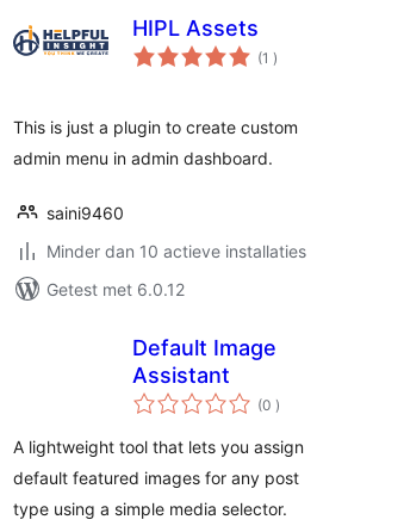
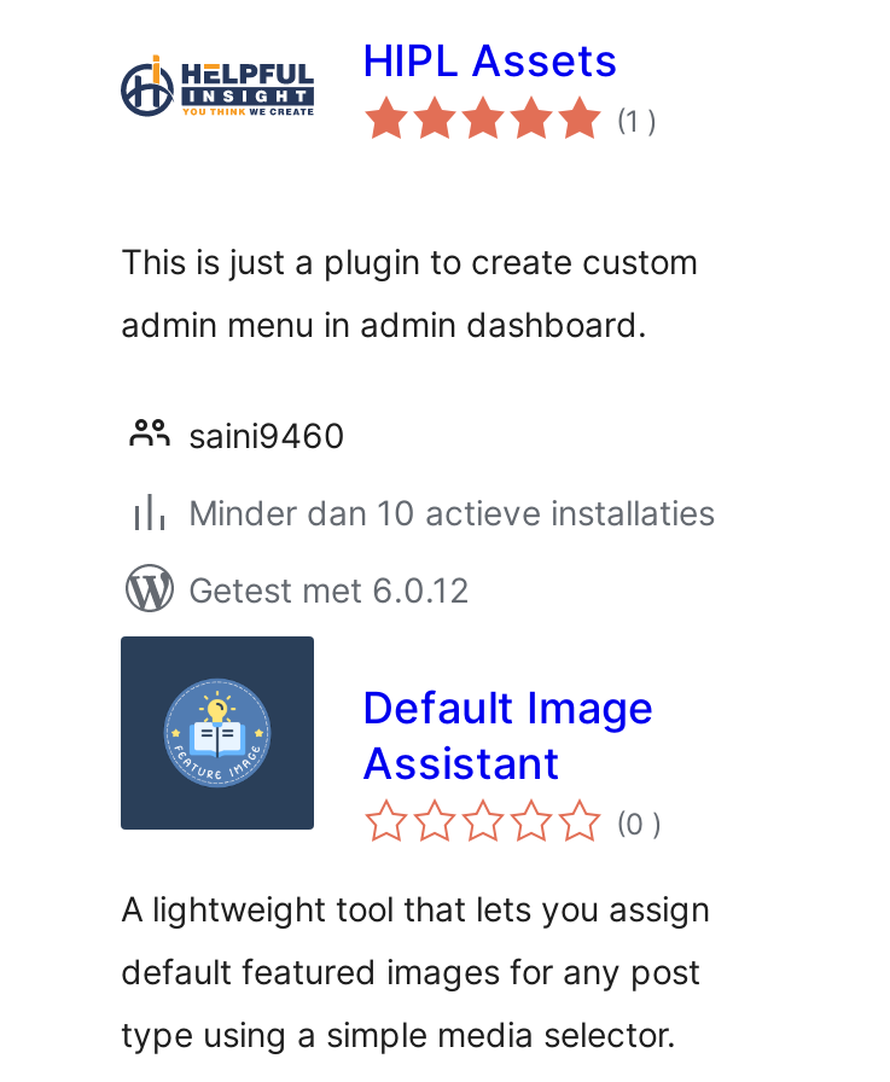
none -> [118,634,316,832] [image]

